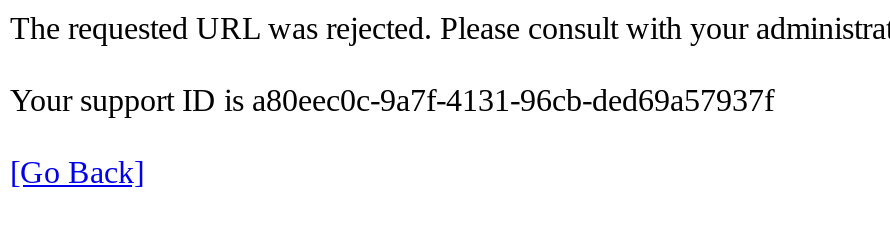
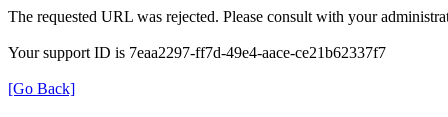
[10,83,774,117] Your support ID is a80eec0c-9a7f-4131-96cb-ded69a57937f -> [8,44,386,61] Your support ID is 7eaa2297-ff7d-49e4-aace-ce21b62337f7

